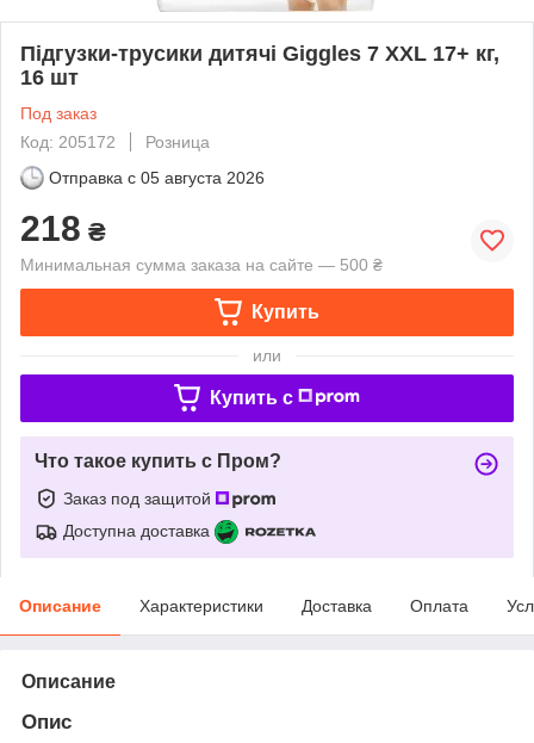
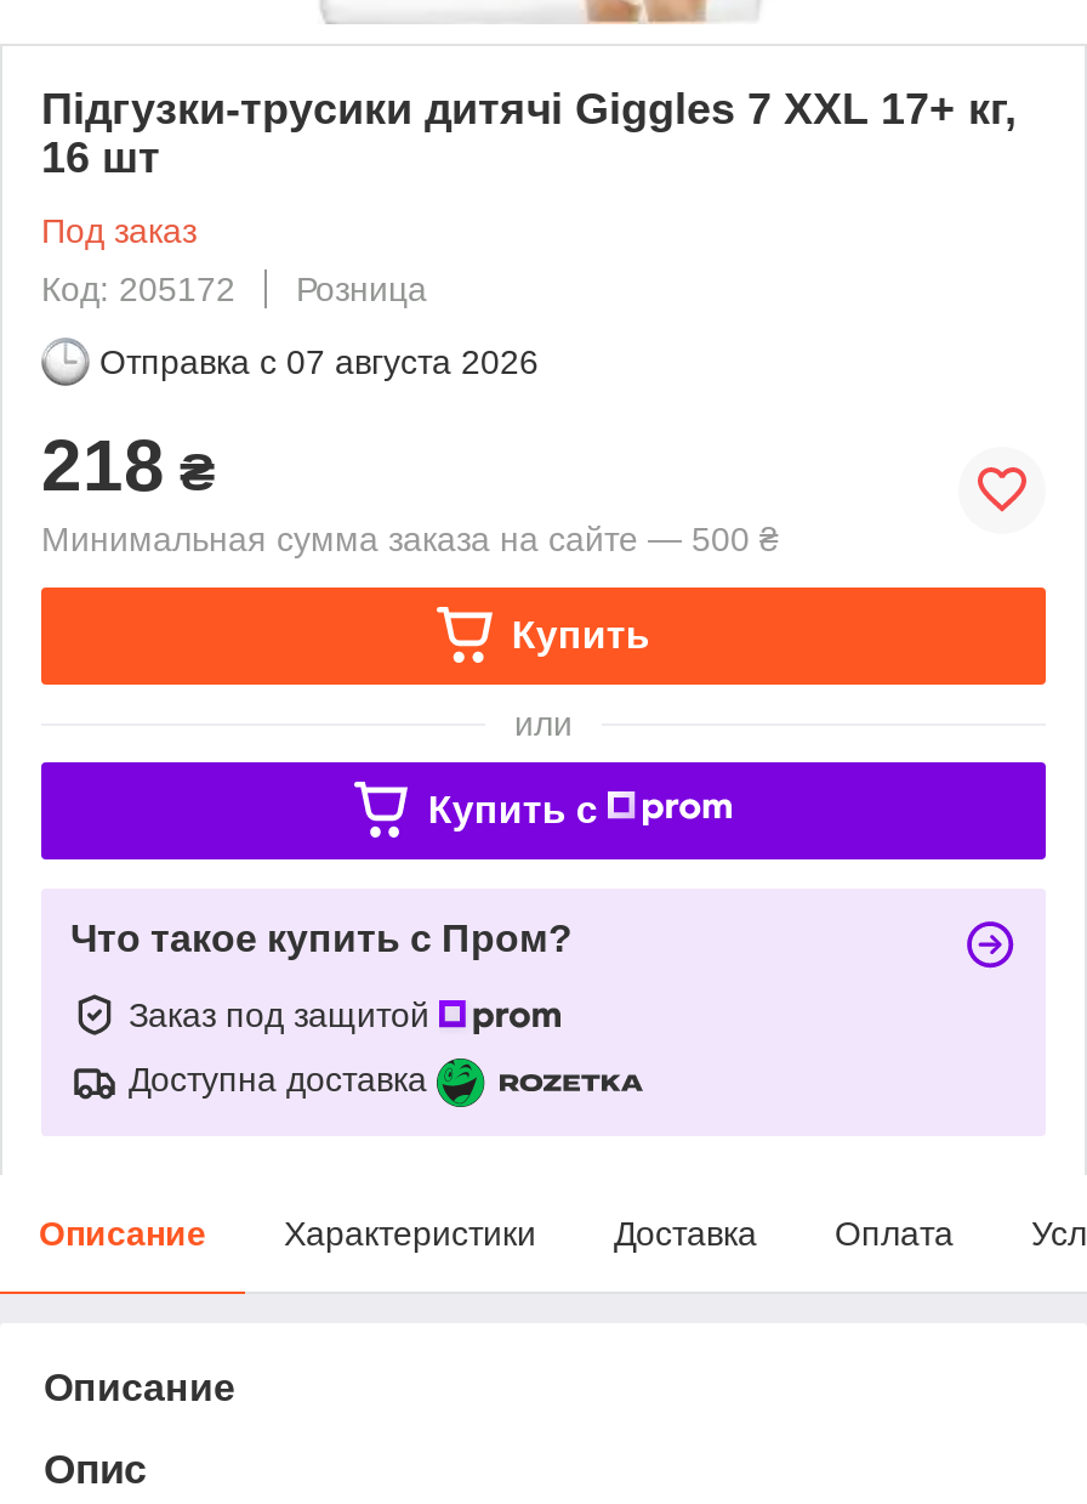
[49,168,265,187] Отправка с 05 августа 2026 -> [99,342,539,381] Отправка с 07 августа 2026

